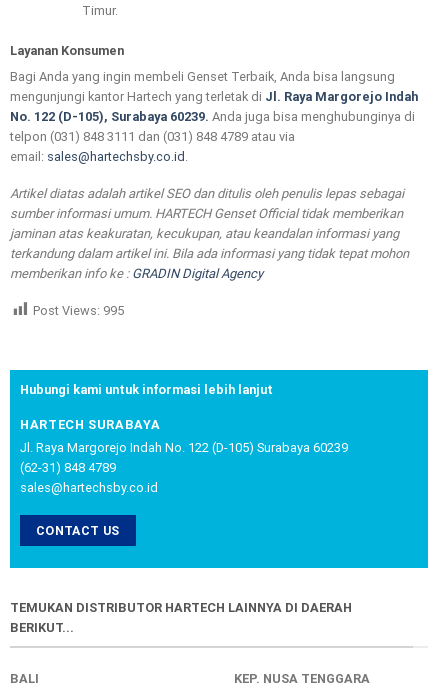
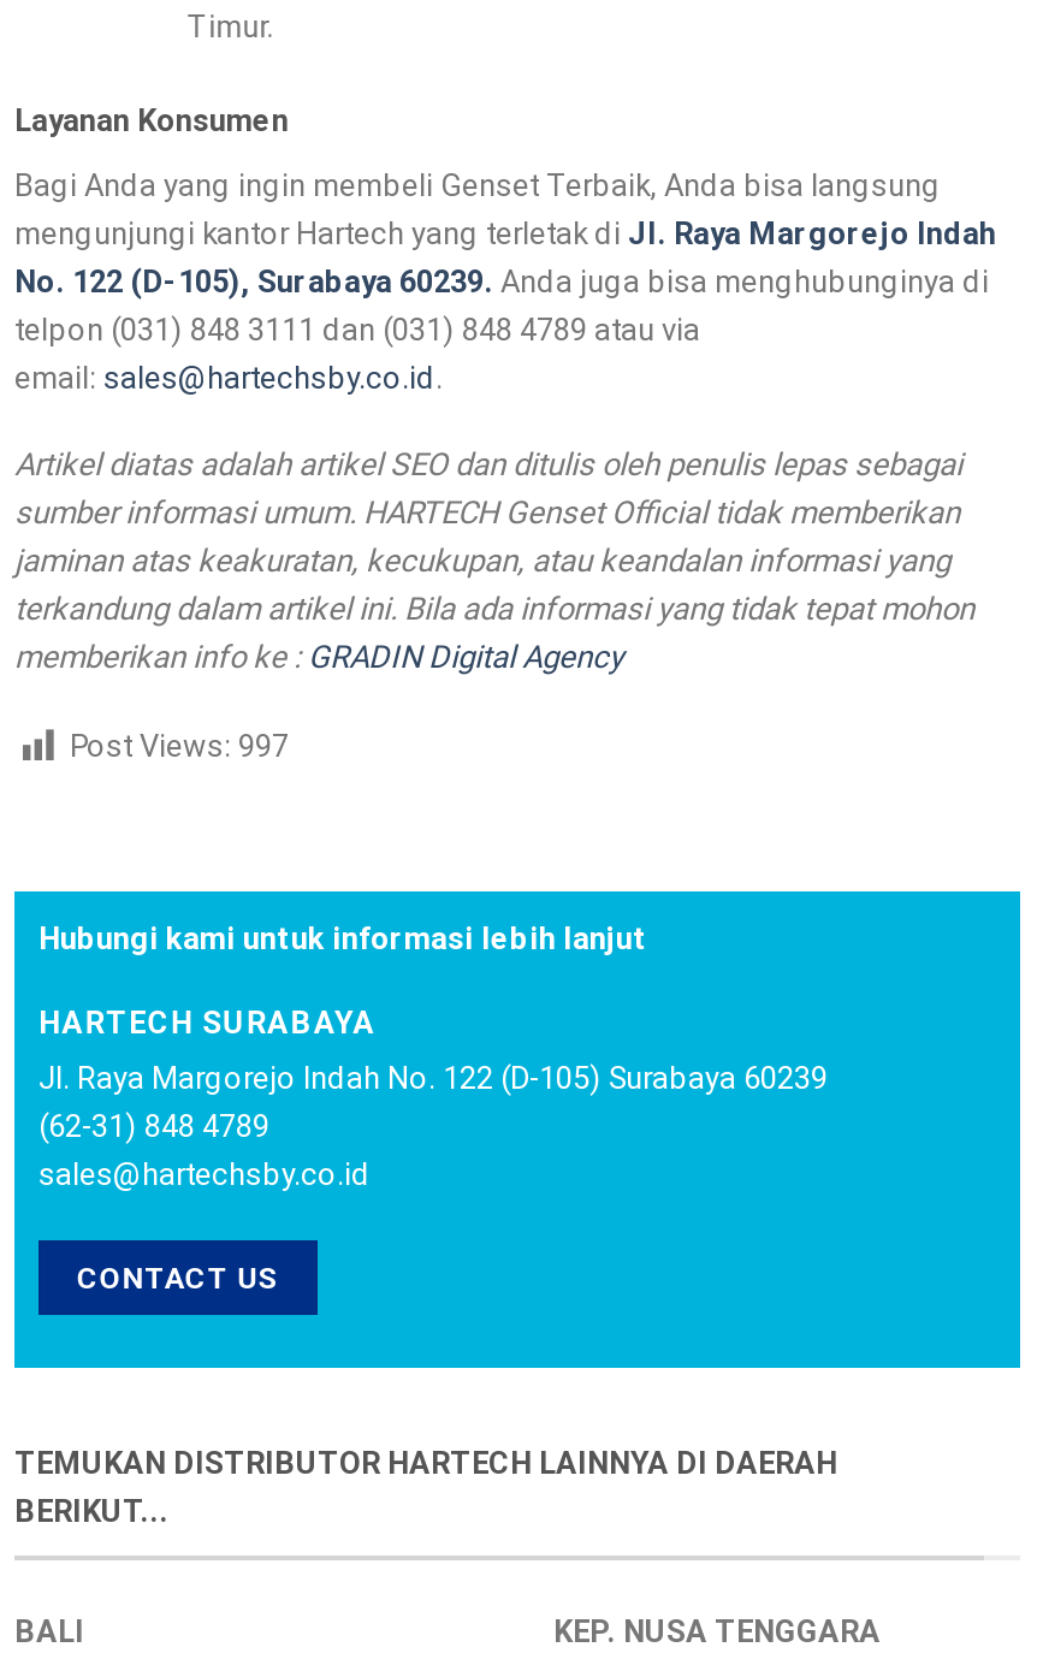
[33,303,124,318] Post Views: 995 -> [70,728,289,764] Post Views: 997

